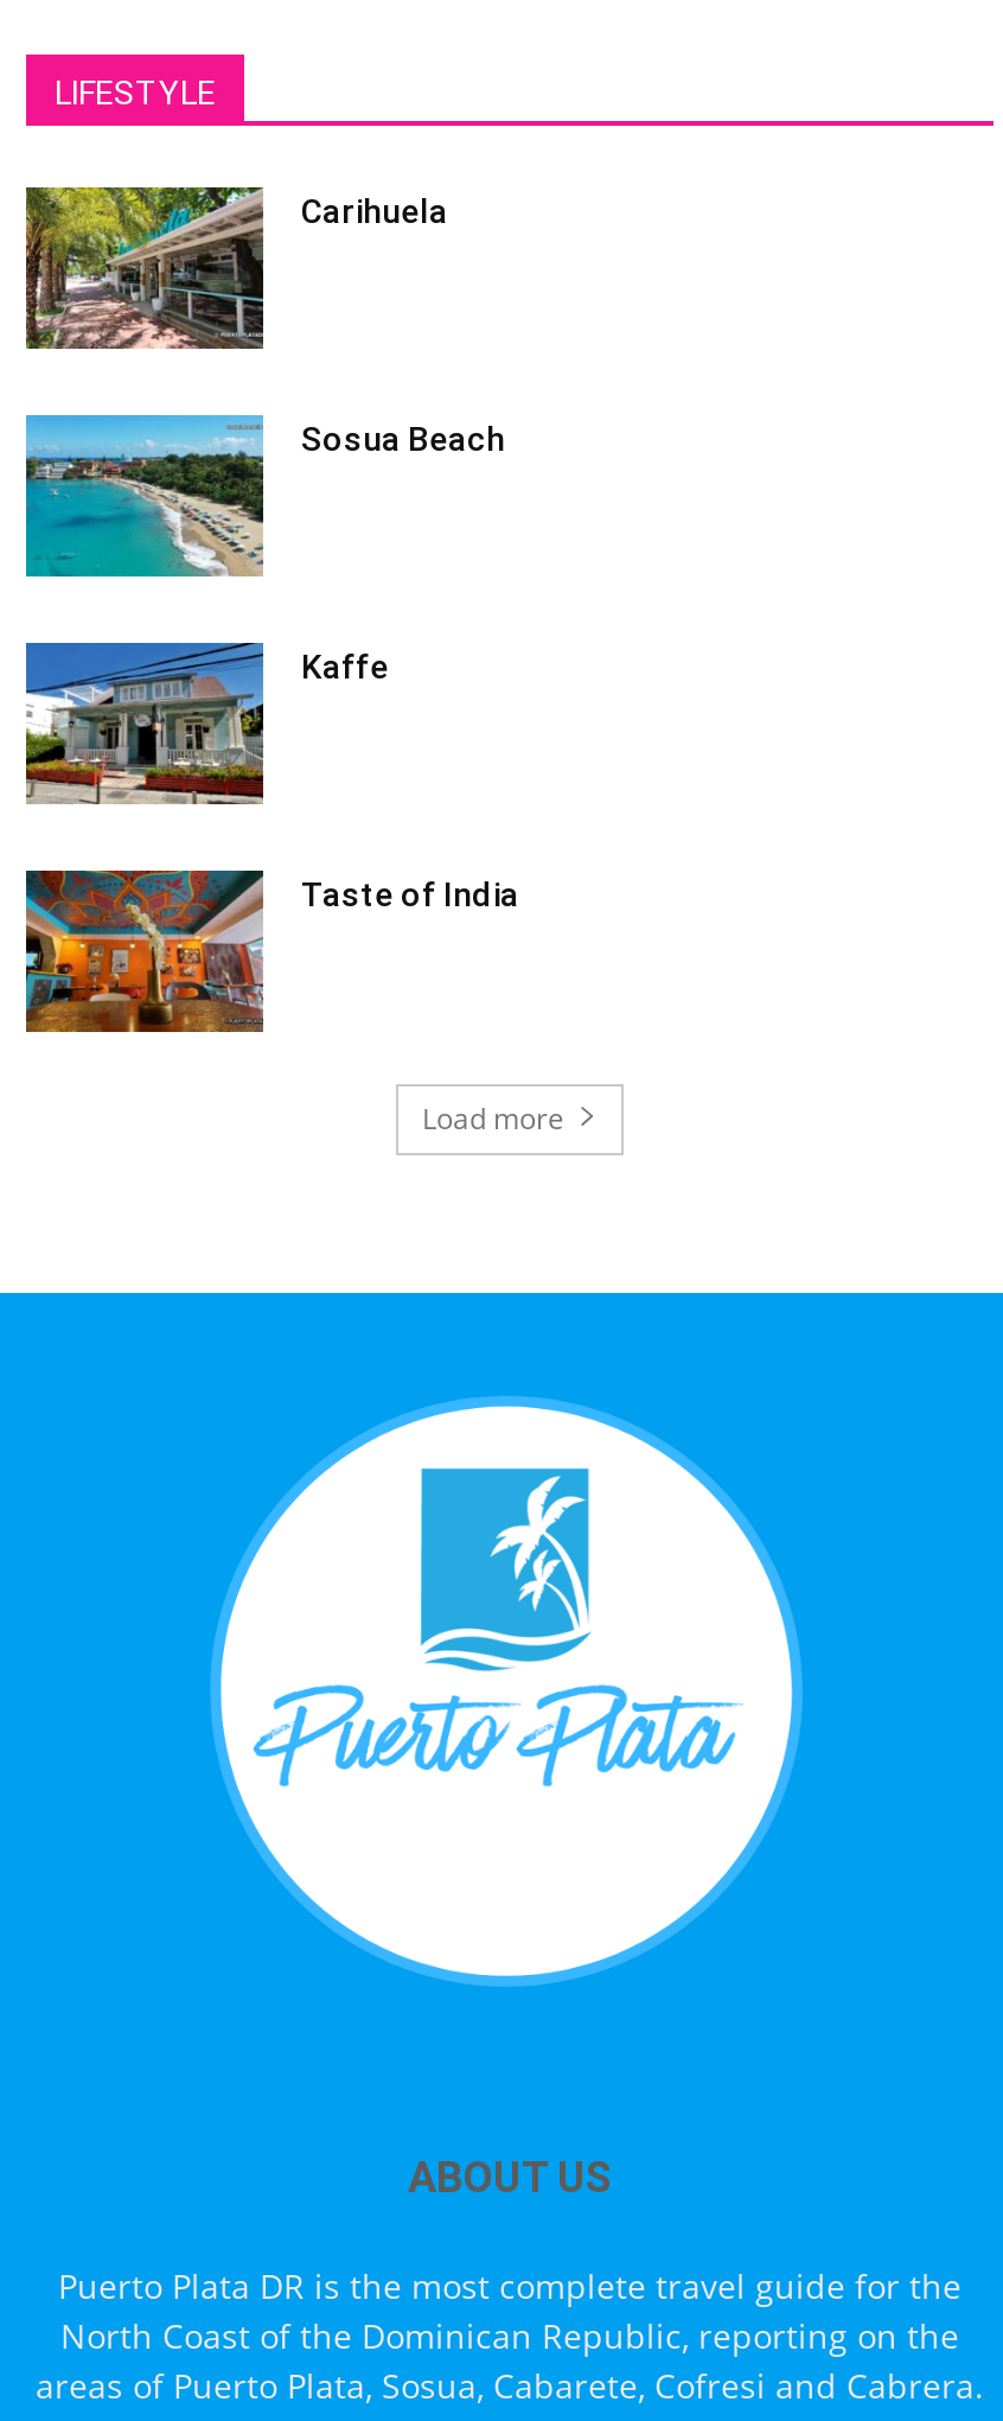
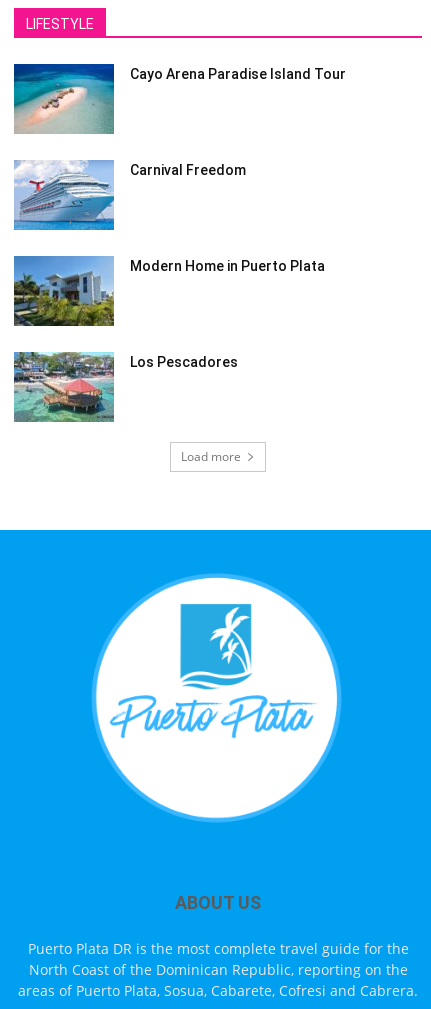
[24,185,448,353] [image] | Carihuela -> [13,63,346,135] [image] | Cayo Arena Paradise Island Tour
[24,413,505,581] [image] | Sosua Beach -> [14,160,246,231] [image] | Carnival Freedom
[24,641,389,809] [image] | Kaffe -> [13,256,325,327] [image] | Modern Home in Puerto Plata
[24,868,519,1037] [image] | Taste of India -> [13,351,238,423] [image] | Los Pescadores

